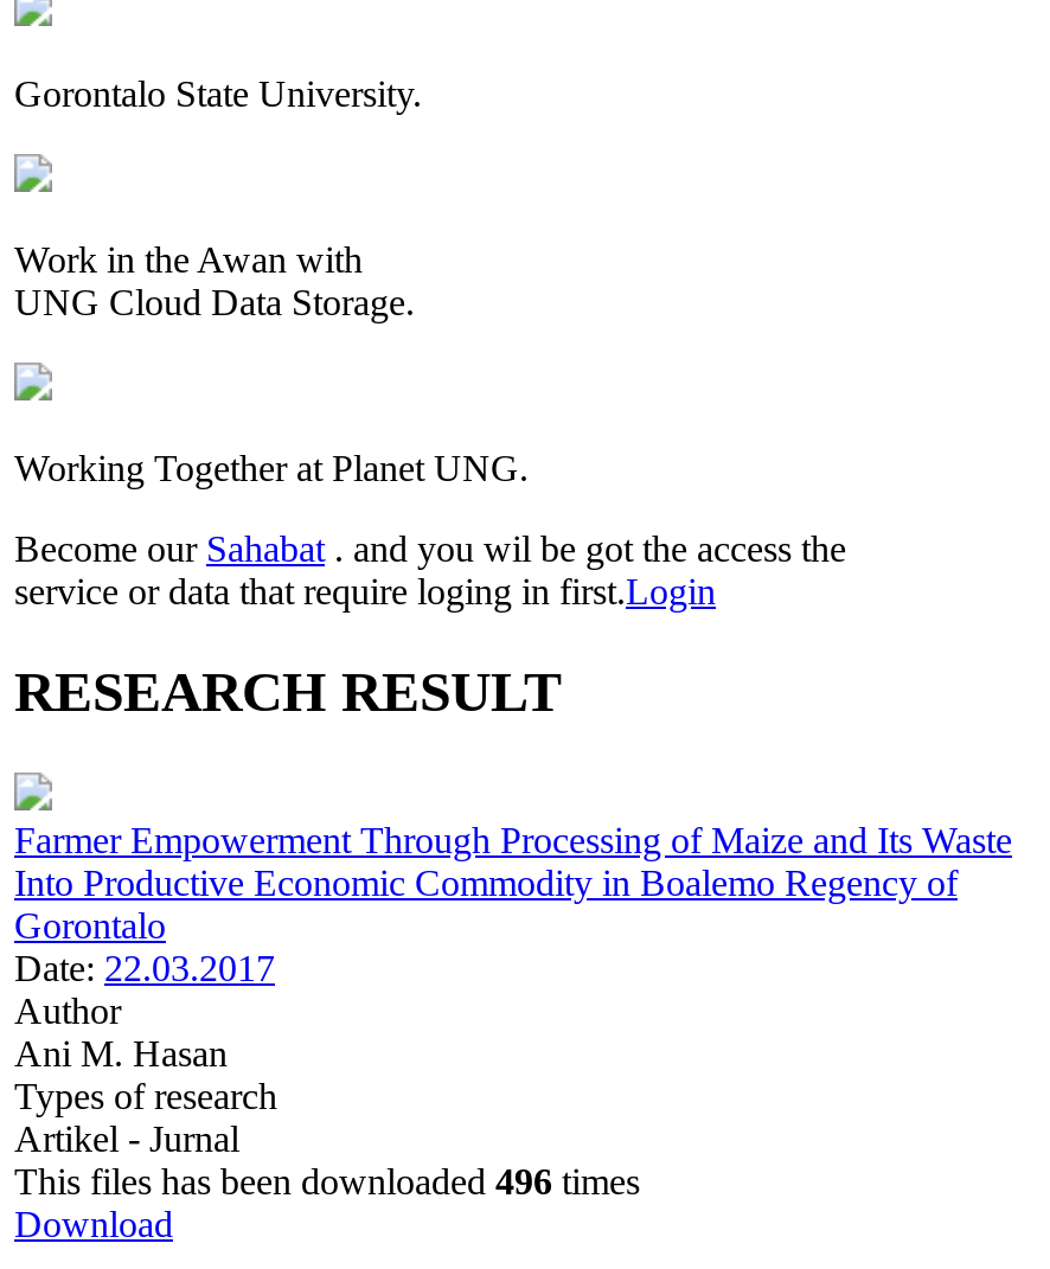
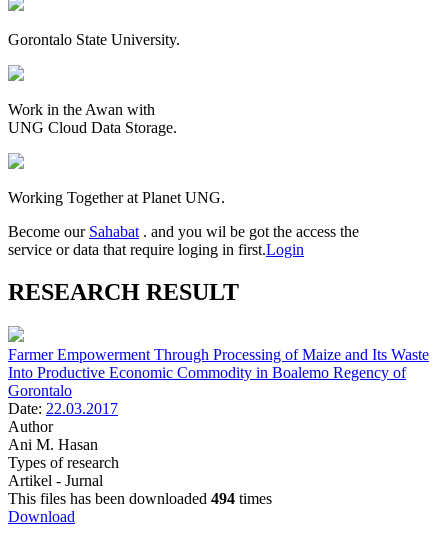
[14,1161,640,1201] This files has been downloaded 496 times -> [8,490,272,507] This files has been downloaded 494 times

